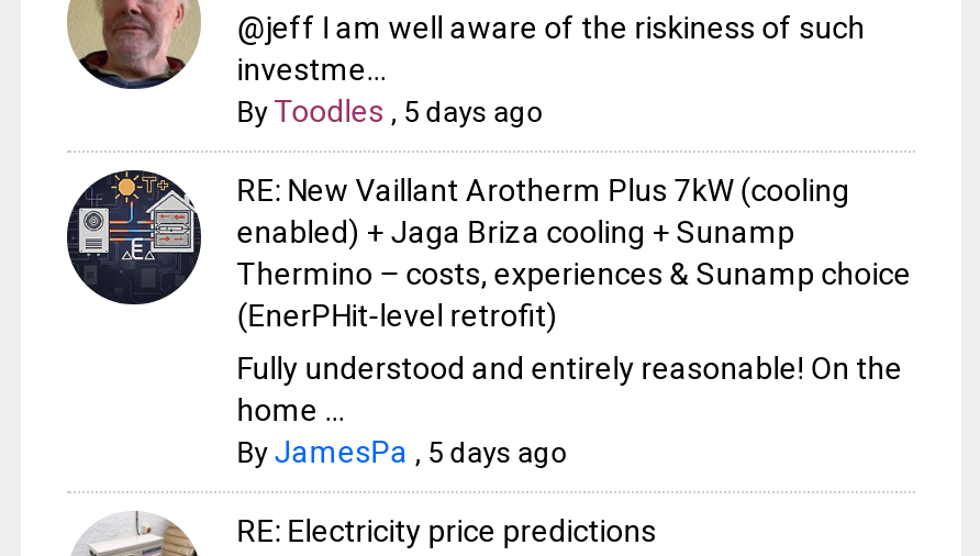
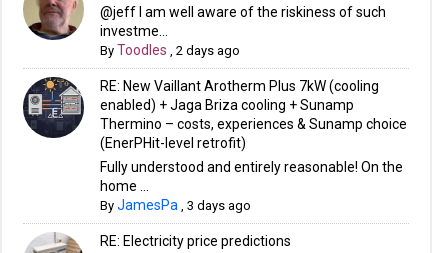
[237,93,544,128] By Toodles, 5 days ago -> [100,42,240,58] By Toodles, 2 days ago
[237,434,568,469] By JamesPa, 5 days ago -> [100,197,251,213] By JamesPa, 3 days ago

